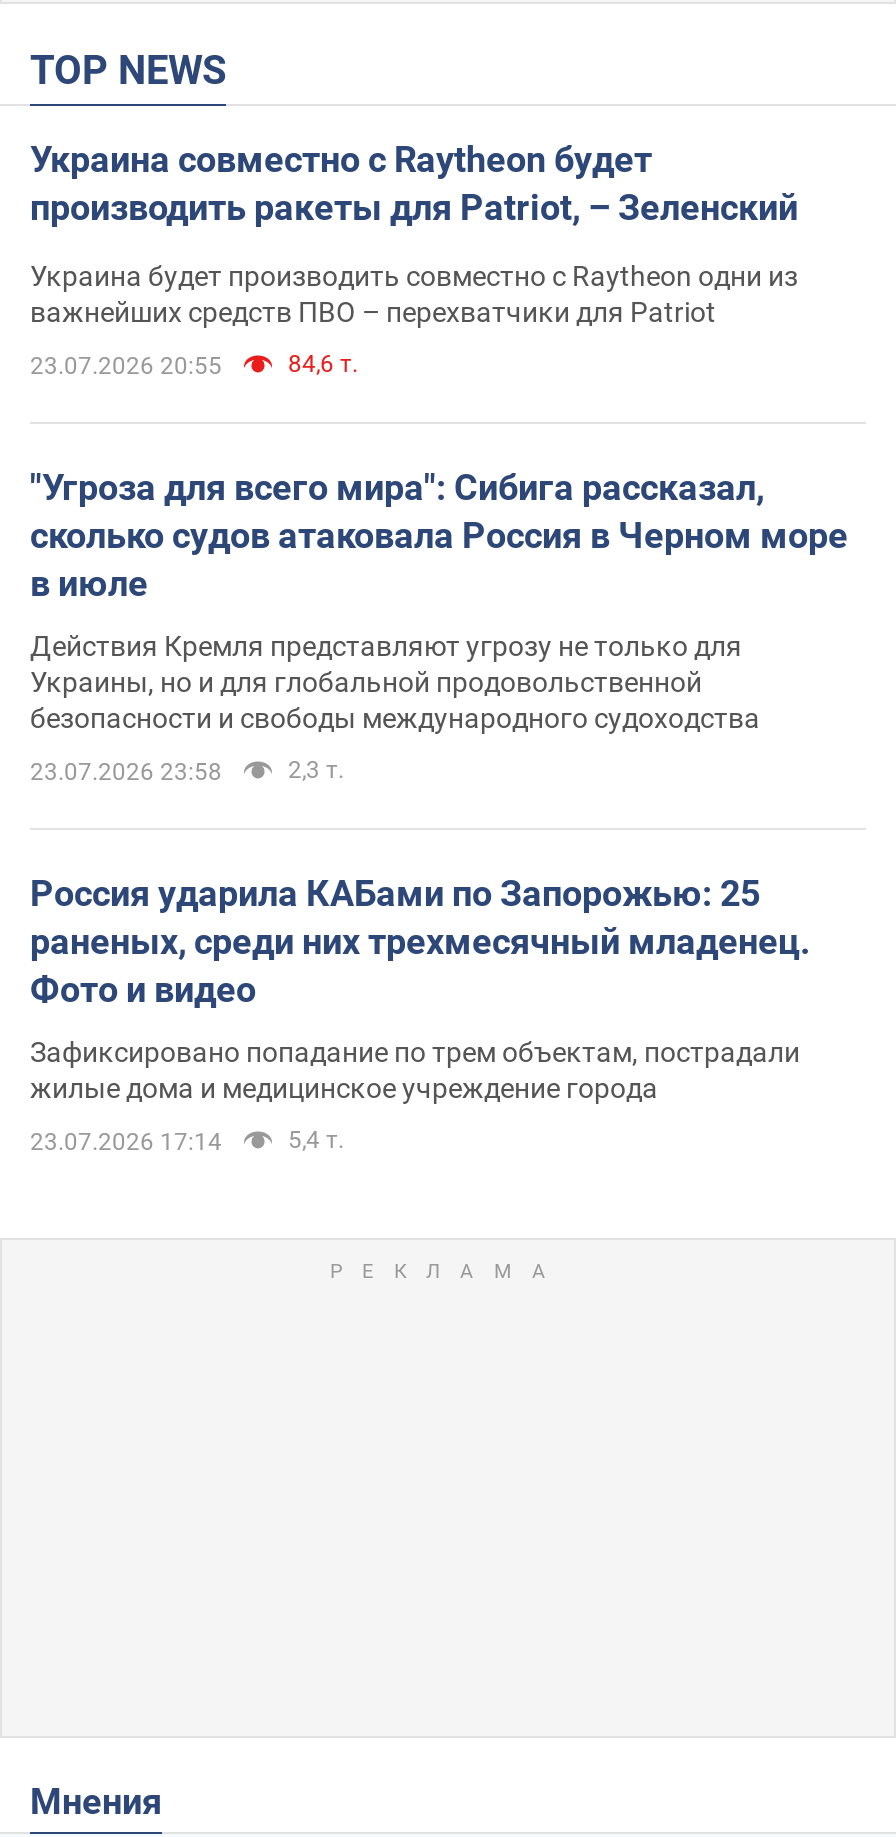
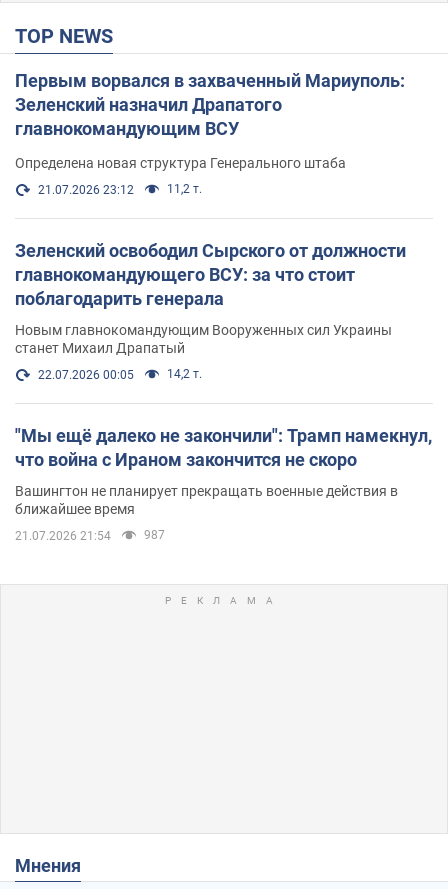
[30,137,798,227] Украина совместно с Raytheon будет | производить ракеты для Patriot, – Зеленский -> [15,70,405,139] Первым ворвался в захваченный Мариуполь: | Зеленский назначил Драпатого | главнокомандующим ВСУ
[30,259,798,327] Украина будет производить совместно с Raytheon одни из | важнейших средств ПВО – перехватчики для Patriot -> [15,155,346,171] Определена новая структура Генерального штаба
[30,349,358,379] 23.07.2026 20:55 | 84,6 т. -> [38,182,202,197] 21.07.2026 23:12 | 11,2 т.
[30,465,848,603] "Угроза для всего мира": Сибига рассказал, | сколько судов атаковала Россия в Черном море | в июле -> [15,240,406,309] Зеленский освободил Сырского от должности | главнокомандующего ВСУ: за что стоит | поблагодарить генерала
[30,629,760,733] Действия Кремля представляют угрозу не только для | Украины, но и для глобальной продовольственной | безопасности и свободы международного судоходства -> [15,322,392,356] Новым главнокомандующим Вооруженных сил Украины | станет Михаил Драпатый
[30,755,344,785] 23.07.2026 23:58 | 2,3 т. -> [38,367,202,382] 22.07.2026 00:05 | 14,2 т.
[30,871,810,1009] Россия ударила КАБами по Запорожью: 25 | раненых, среди них трехмесячный младенец. | Фото и видео -> [15,425,432,470] "Мы ещё далеко не закончили": Трамп намекнул, | что война с Ираном закончится не скоро
[30,1035,800,1103] Зафиксировано попадание по трем объектам, пострадали | жилые дома и медицинское учреждение города -> [15,483,398,517] Вашингтон не планирует прекращать военные действия в | ближайшее время
[30,1125,344,1155] 23.07.2026 17:14 | 5,4 т. -> [15,528,165,543] 21.07.2026 21:54 | 987

